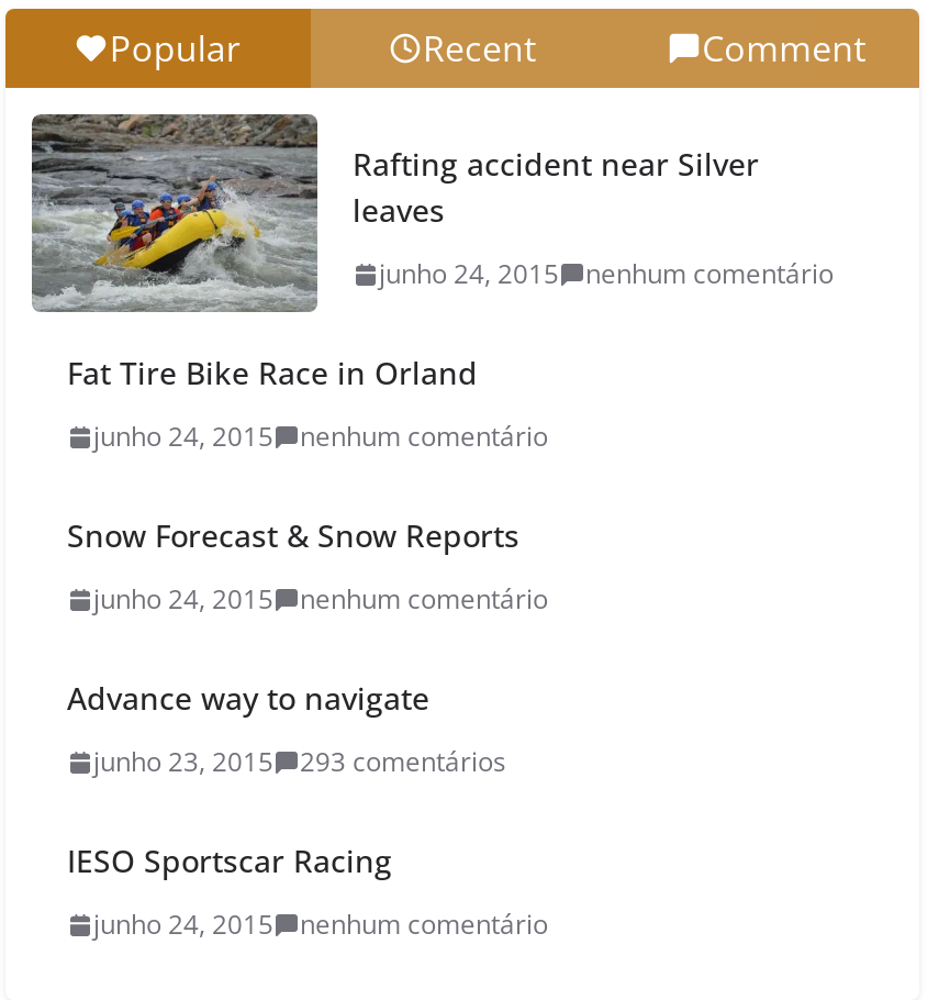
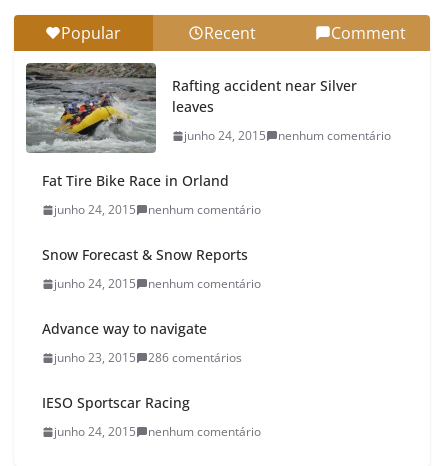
[93,744,506,781] junho 23, 2015 293 comentários -> [54,349,242,366] junho 23, 2015 286 comentários

